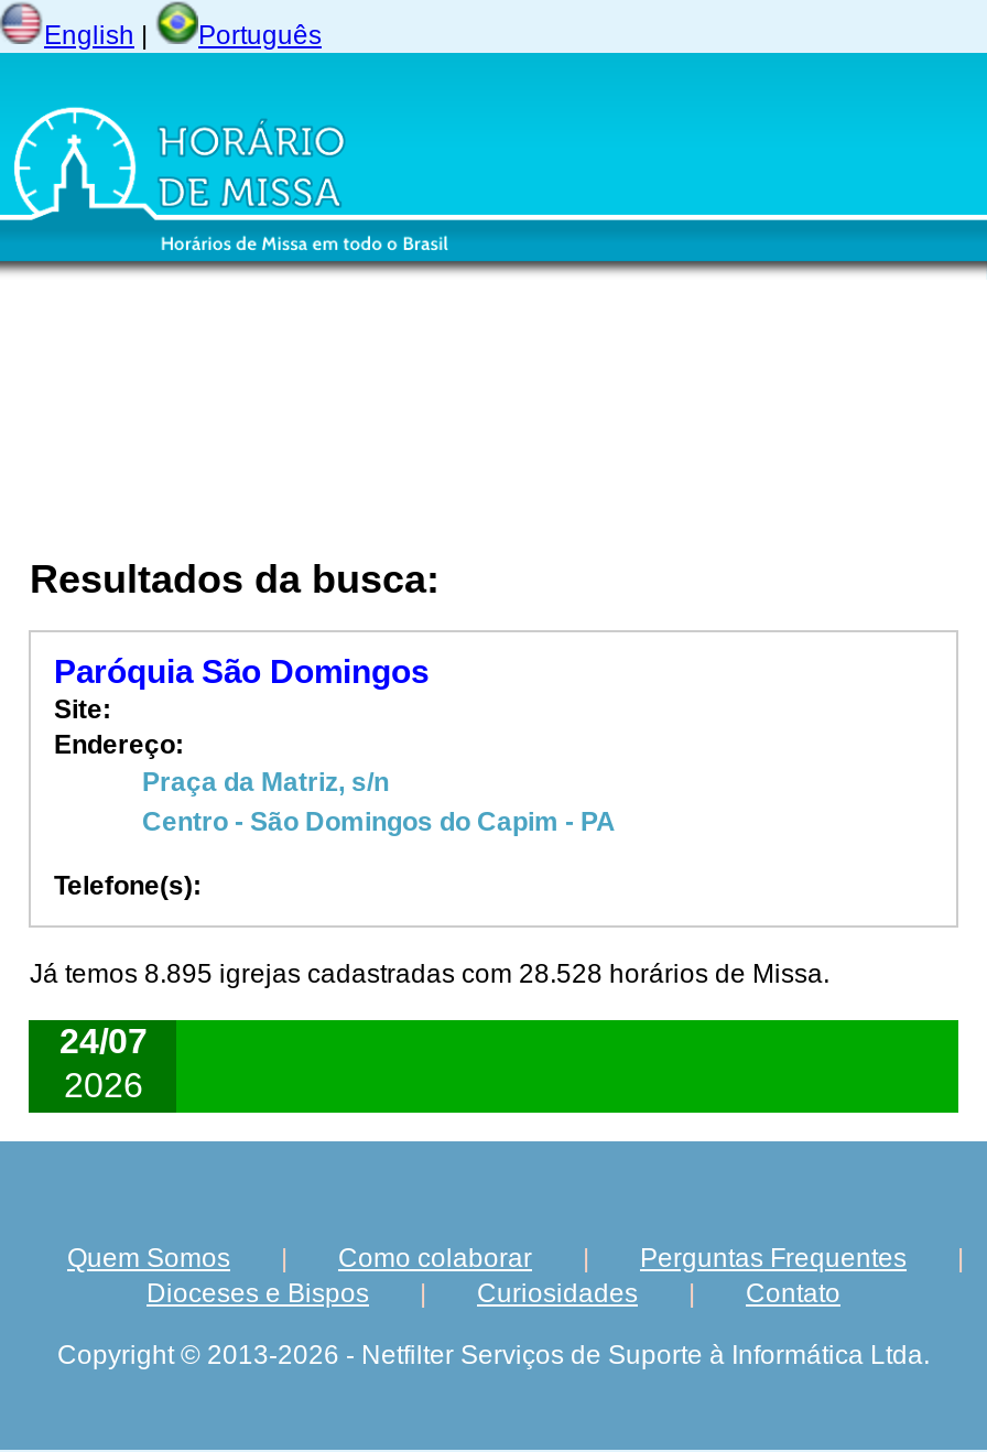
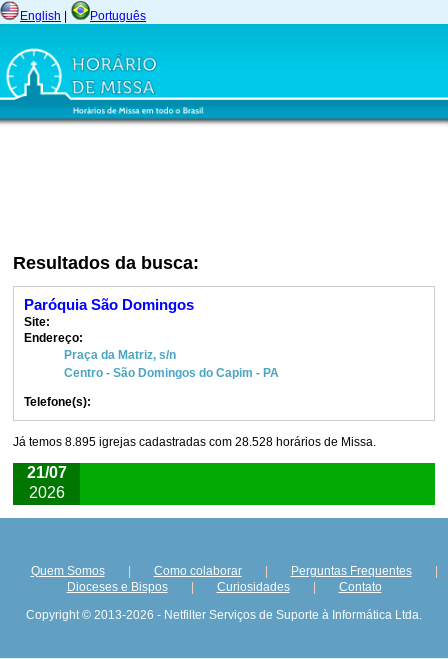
[59,1022,147,1060] 24/07 -> [27,464,67,481] 21/07

